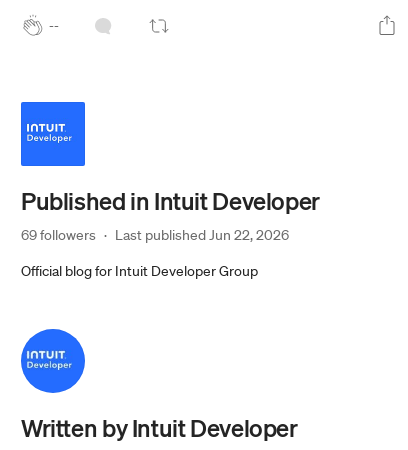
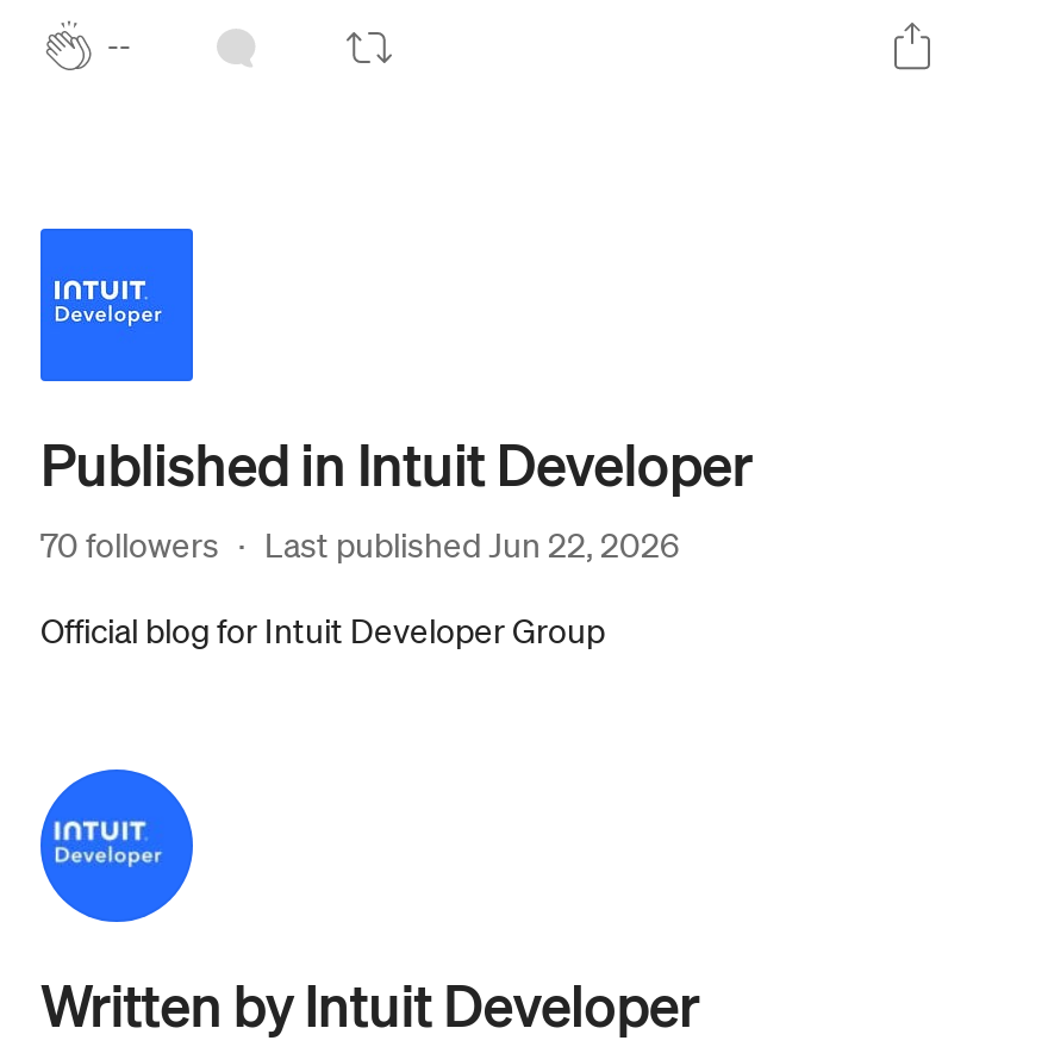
[21,226,289,244] 69 followers · Last published Jun 22, 2026 -> [40,524,679,567] 70 followers · Last published Jun 22, 2026

